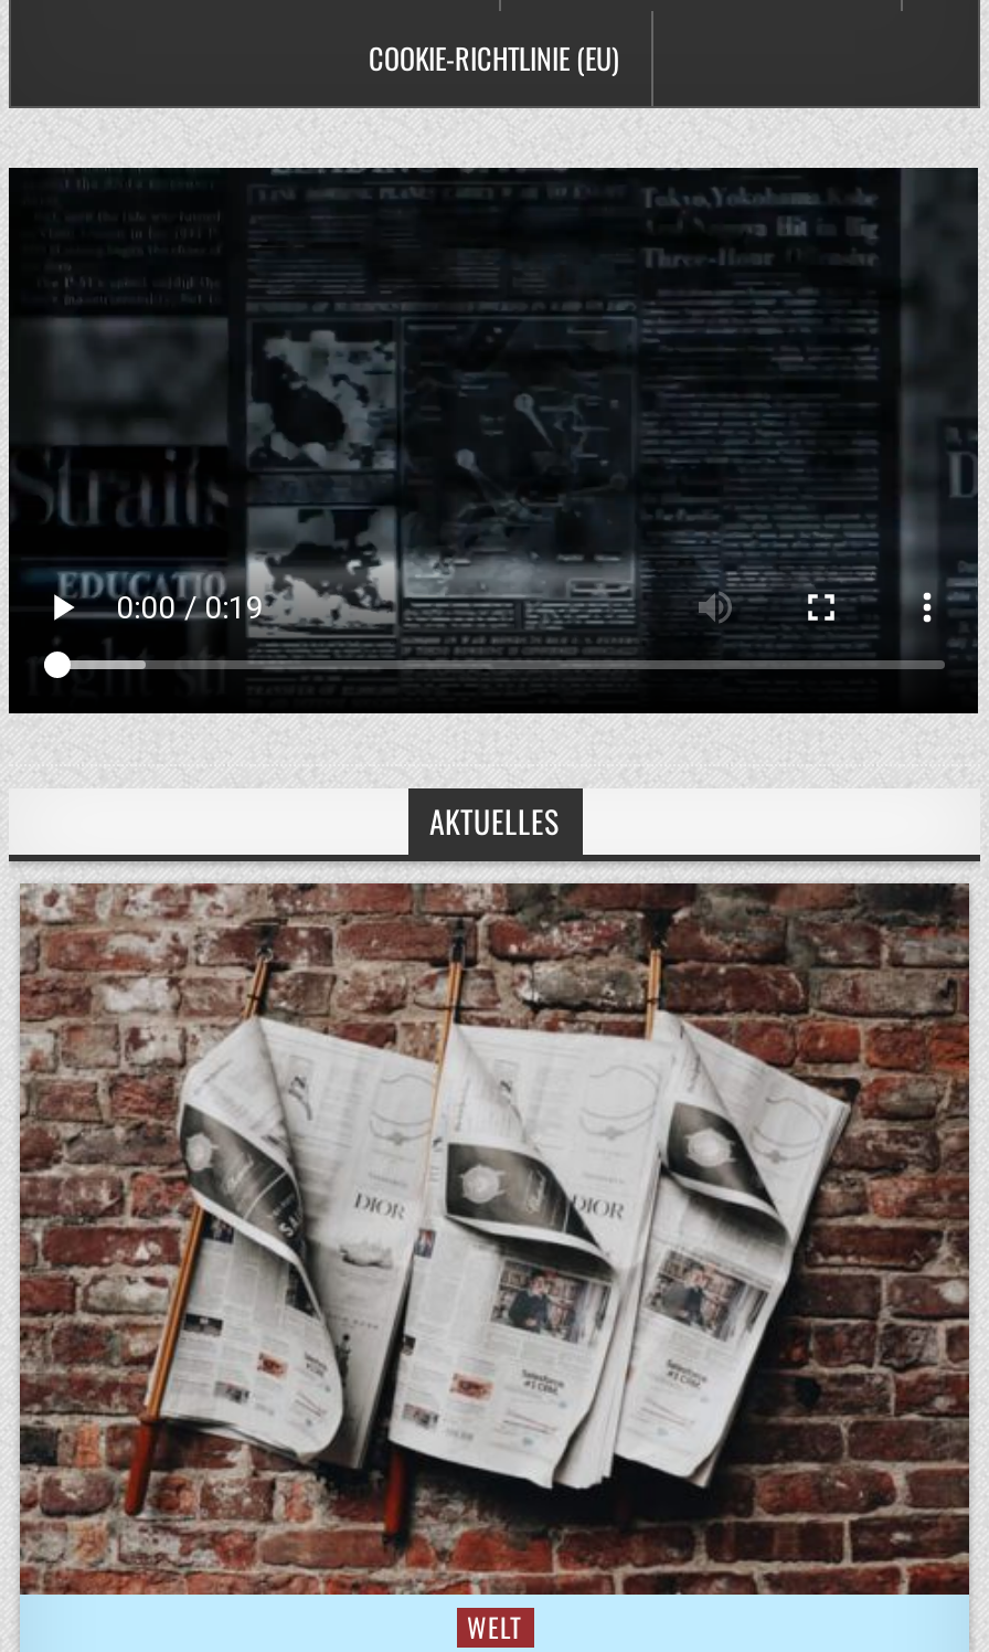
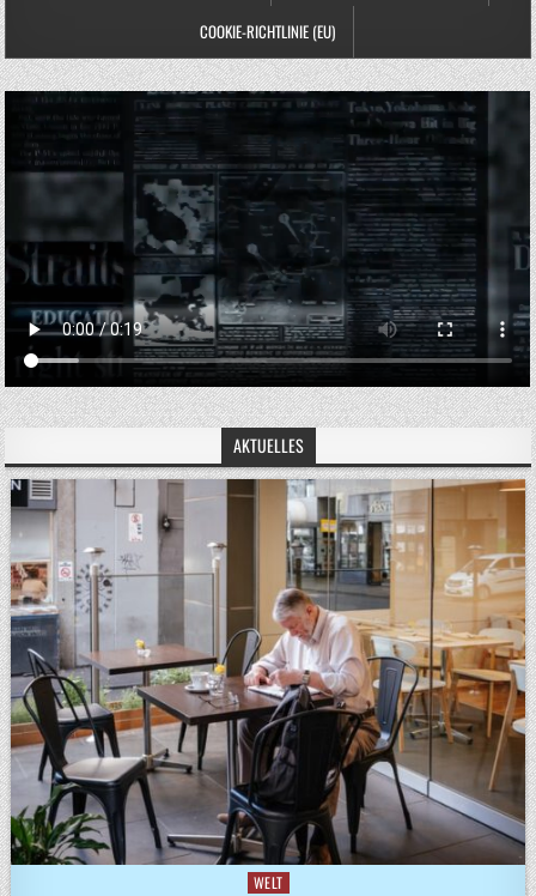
[18,881,971,1597] [image] -> [10,478,526,866] [image]

